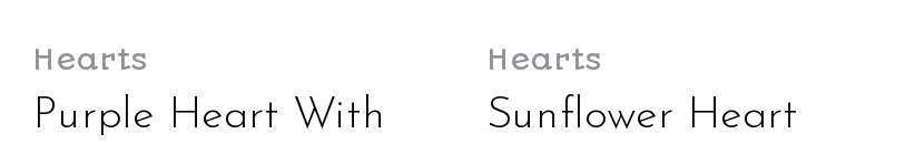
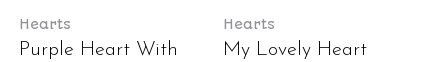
[486,95,798,140] Sunflower Heart -> [223,40,367,60] My Lovely Heart

